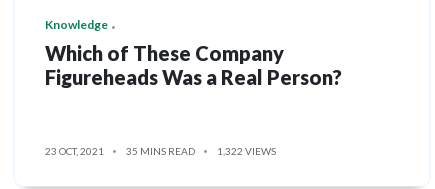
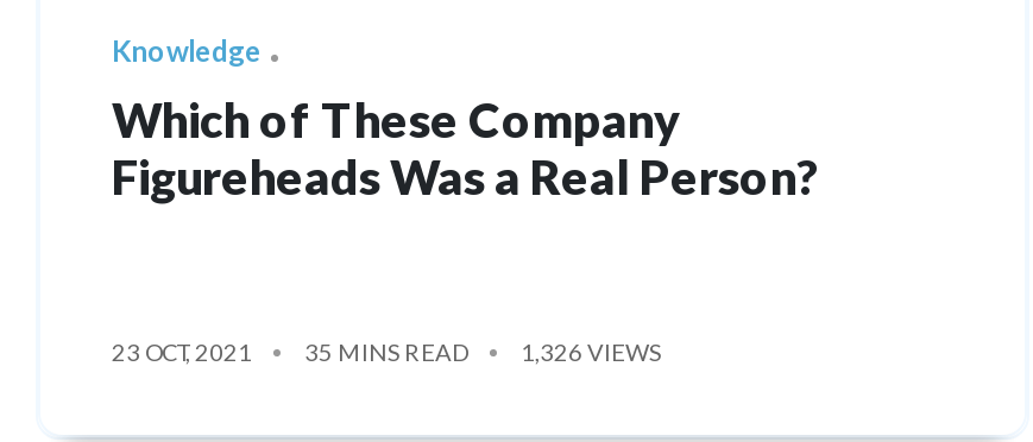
[45,145,276,157] 23 OCT, 2021 35 MINS READ 1,322 VIEWS -> [112,338,661,367] 23 OCT, 2021 35 MINS READ 1,326 VIEWS

